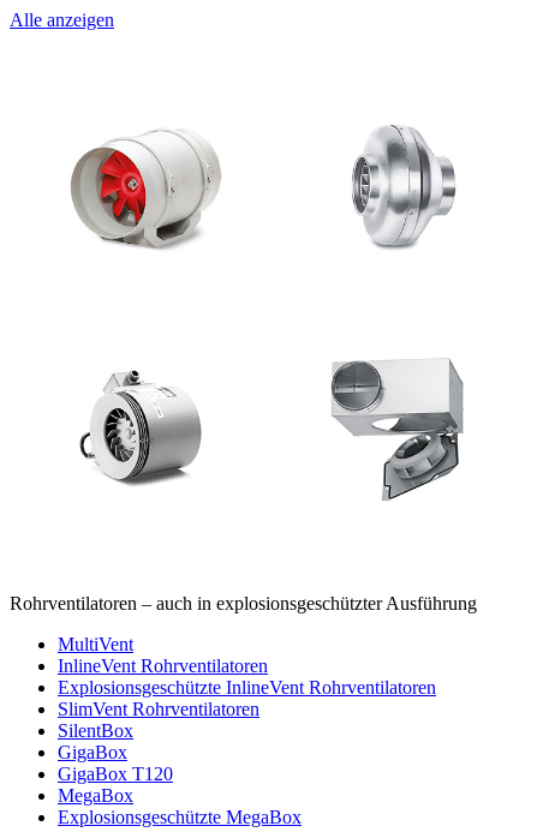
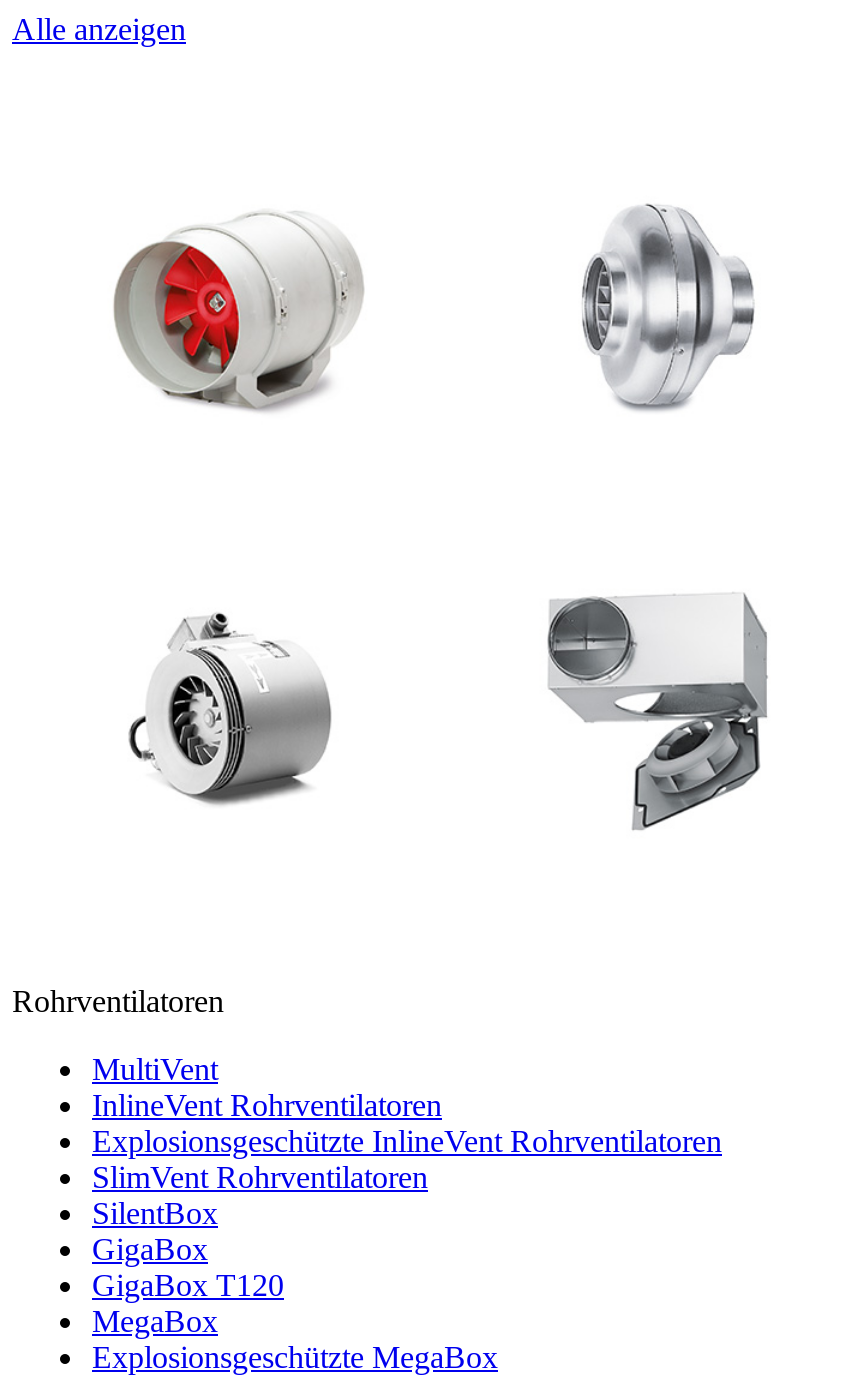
[10,594,477,614] Rohrventilatoren – auch in explosionsgeschützter Ausführung -> [12,985,224,1019] Rohrventilatoren

